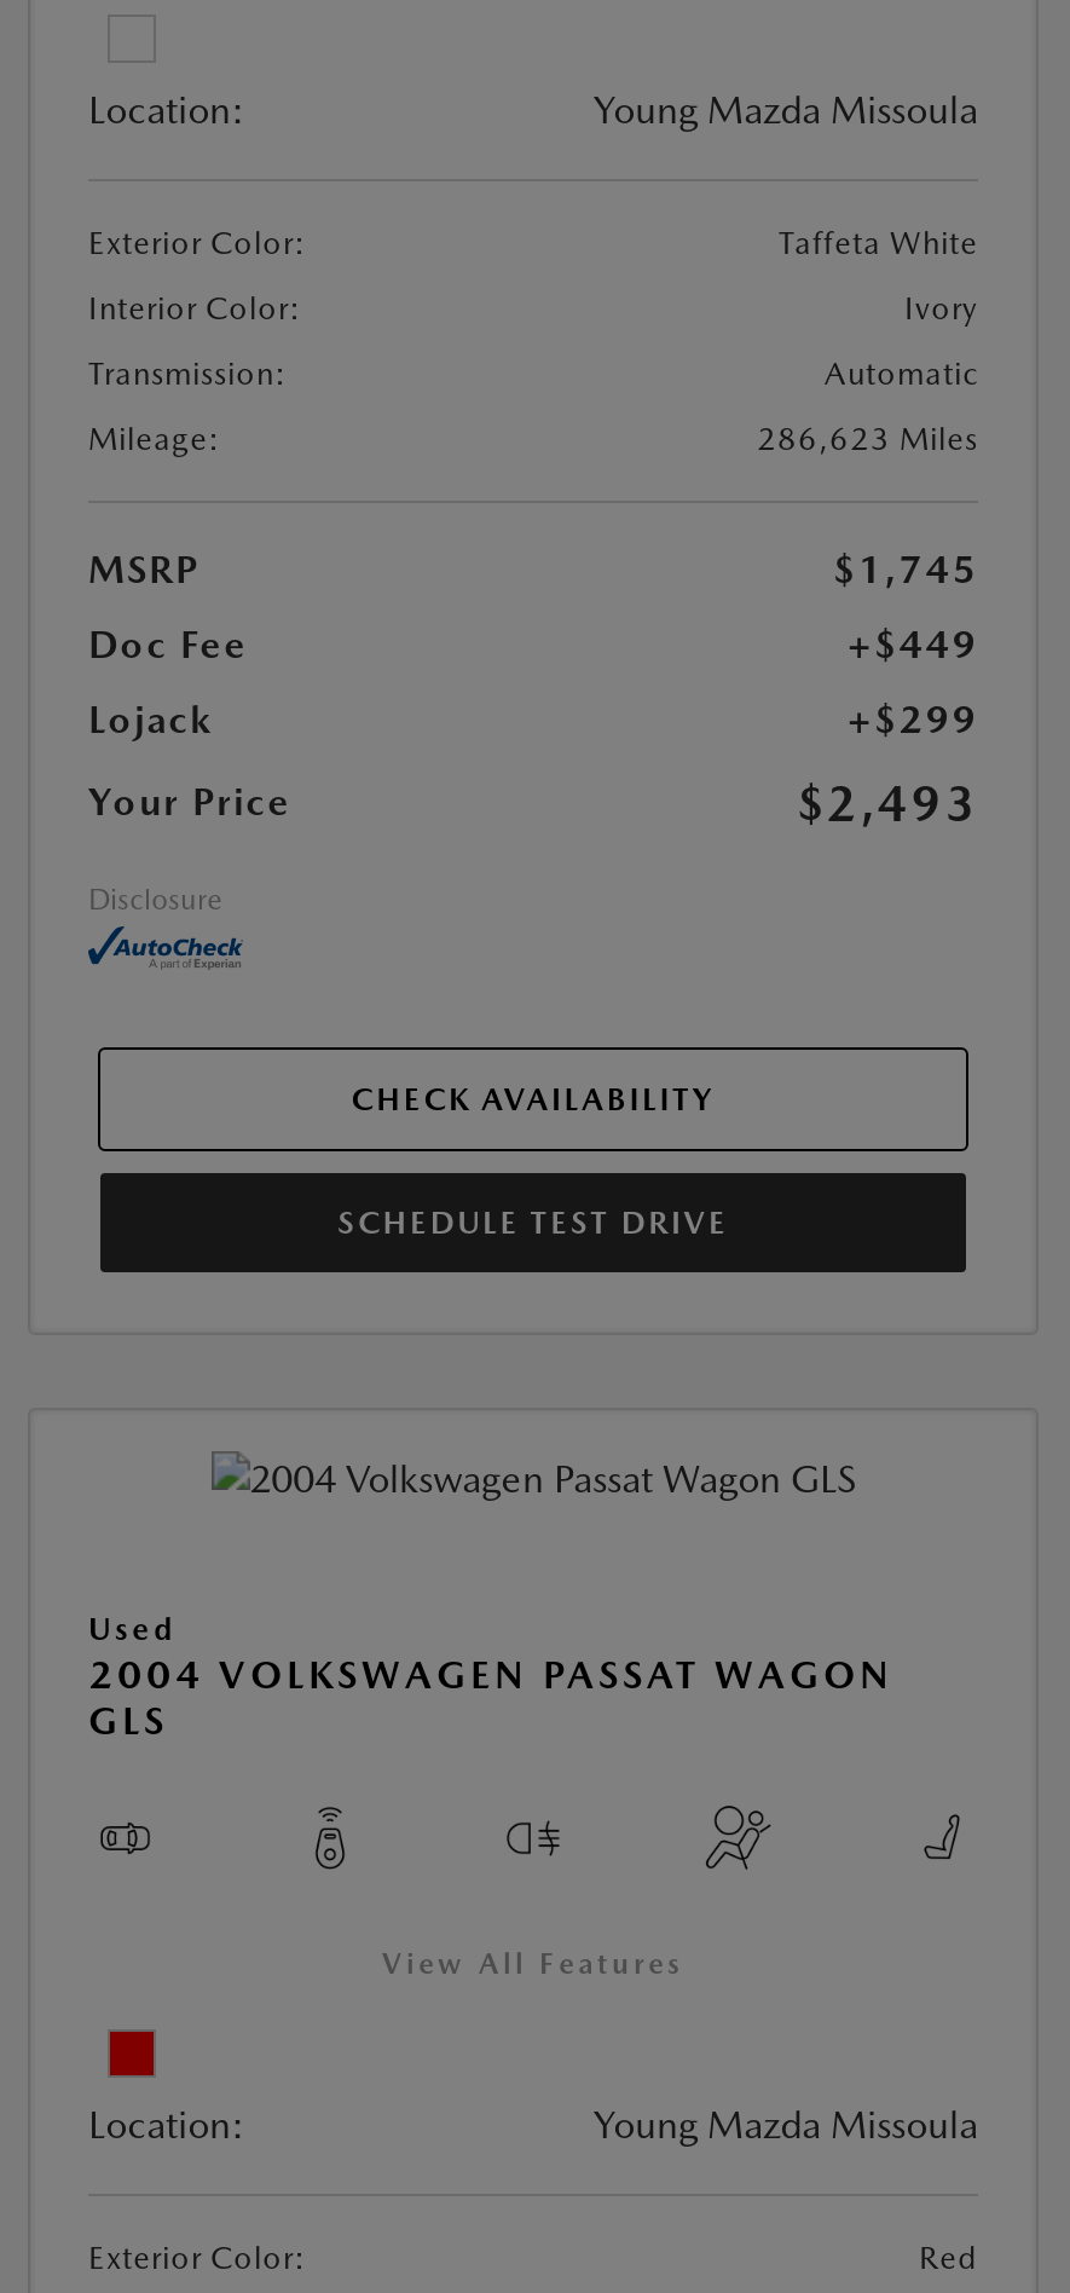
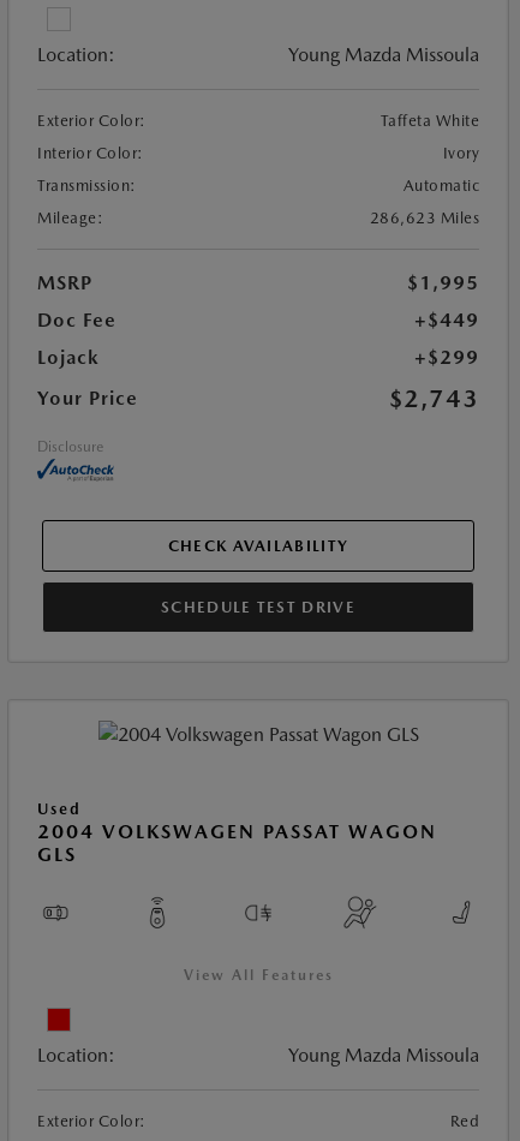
[833,547,978,593] $1,745 -> [407,271,479,294] $1,995
[797,775,978,833] $2,493 -> [389,384,479,413] $2,743

